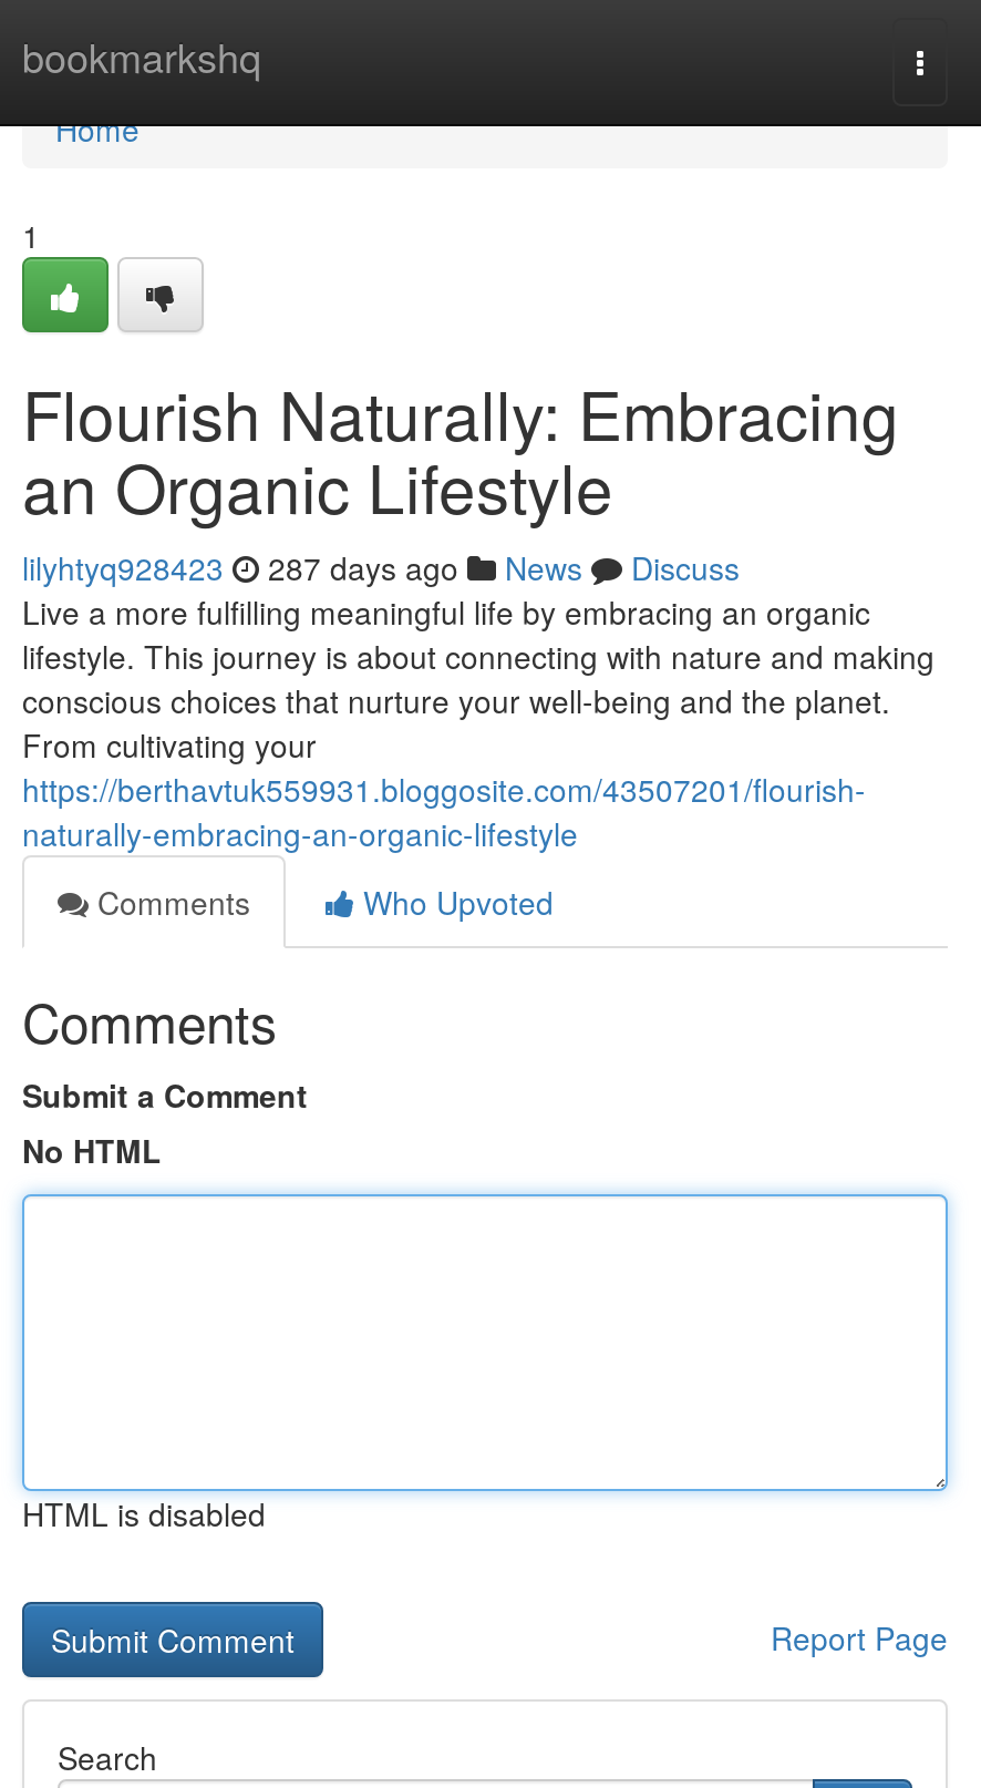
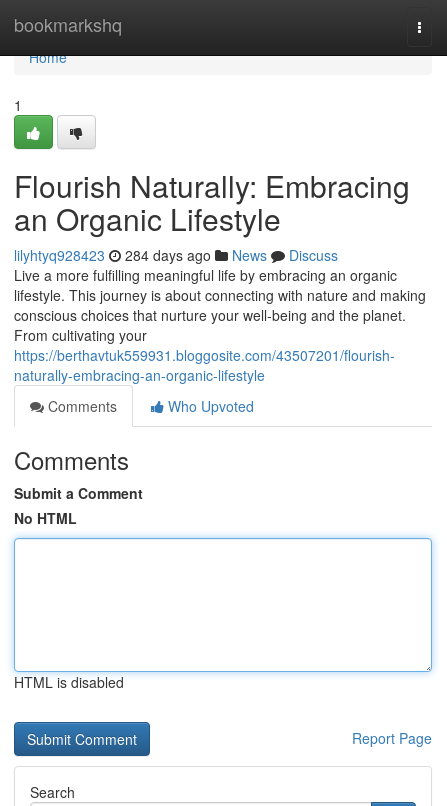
[22,545,740,589] lilyhtyq928423 287 days ago News Discuss -> [14,245,338,265] lilyhtyq928423 284 days ago News Discuss

